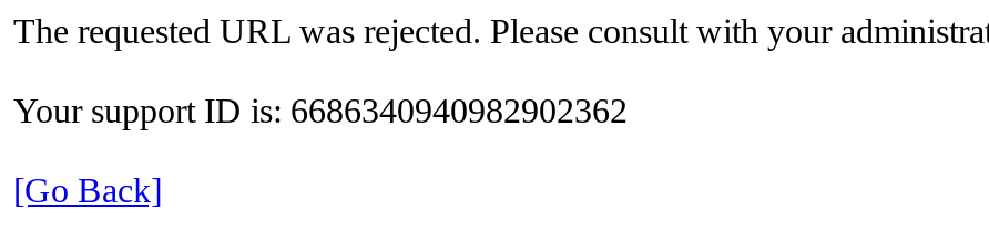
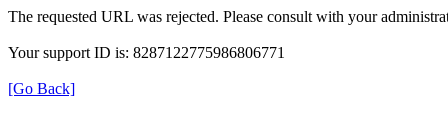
[13,92,628,129] Your support ID is: 6686340940982902362 -> [8,44,285,61] Your support ID is: 8287122775986806771

